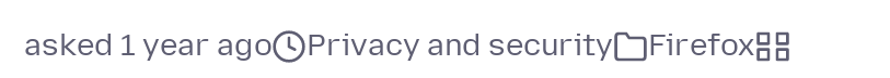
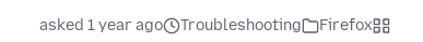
[307,28,613,65] Privacy and security -> [180,17,302,35] Troubleshooting

